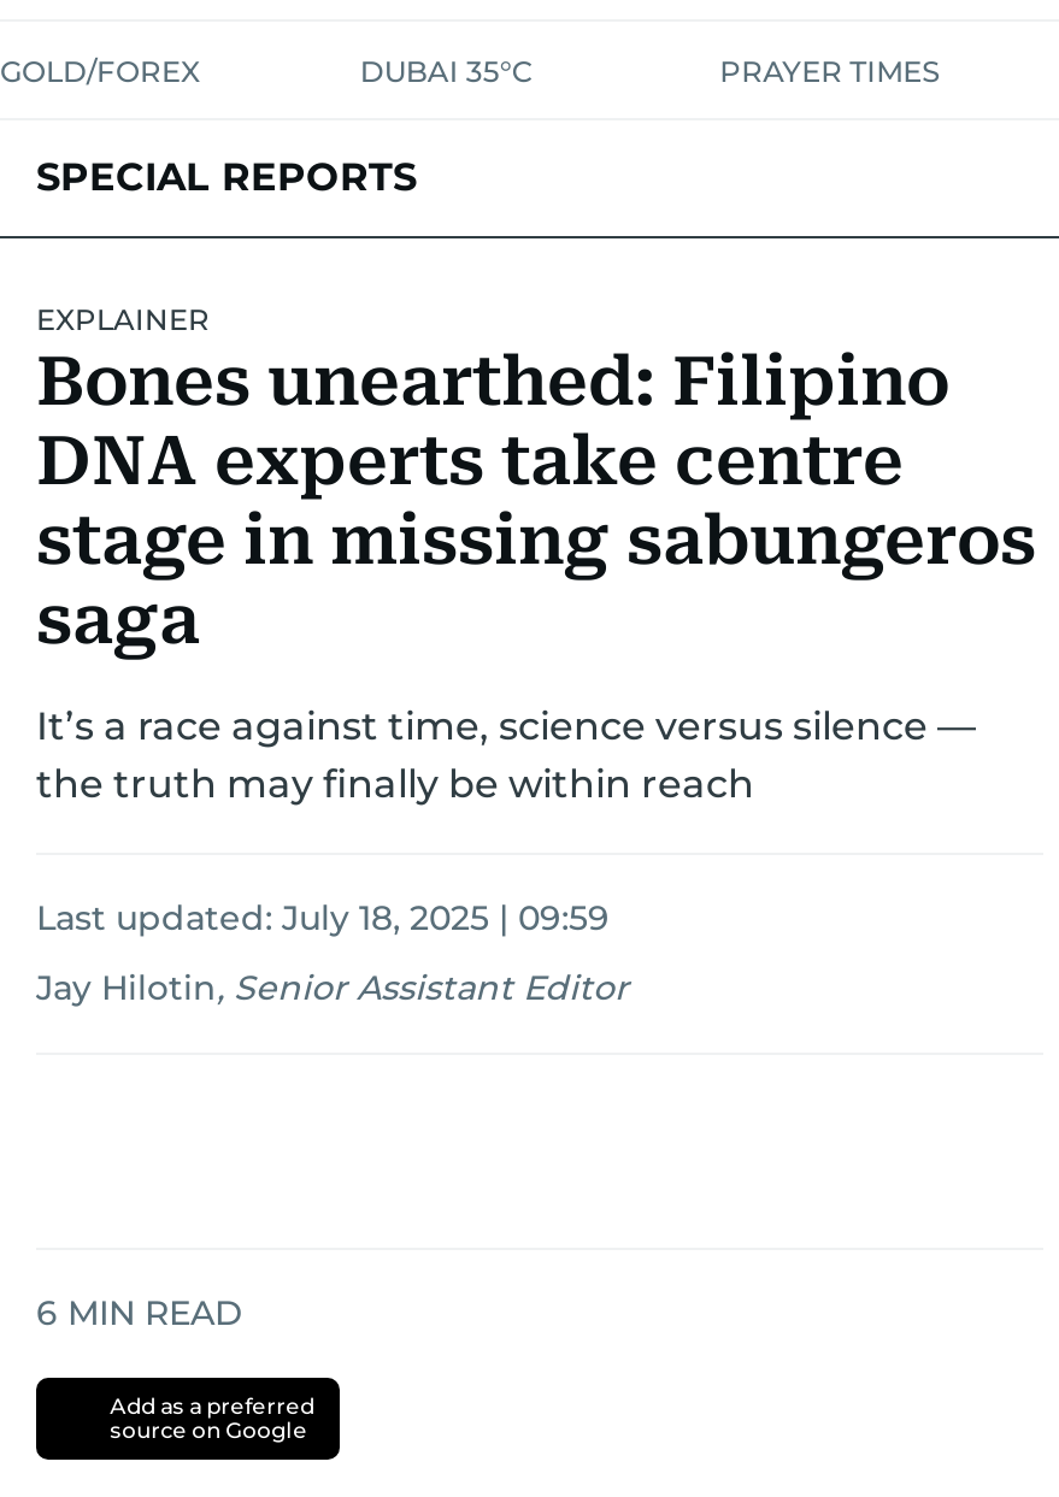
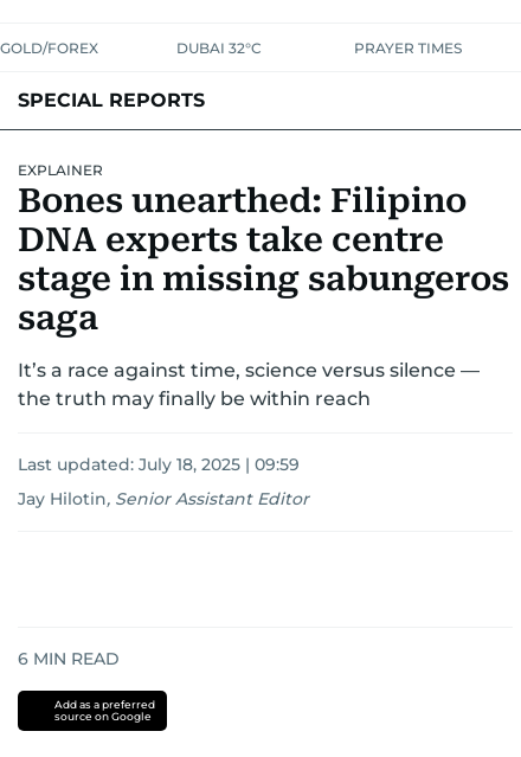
[360,53,533,89] DUBAI 35°C -> [177,39,262,57] DUBAI 32°C

